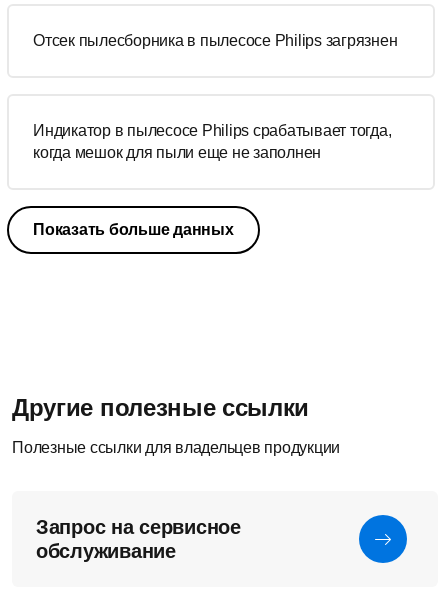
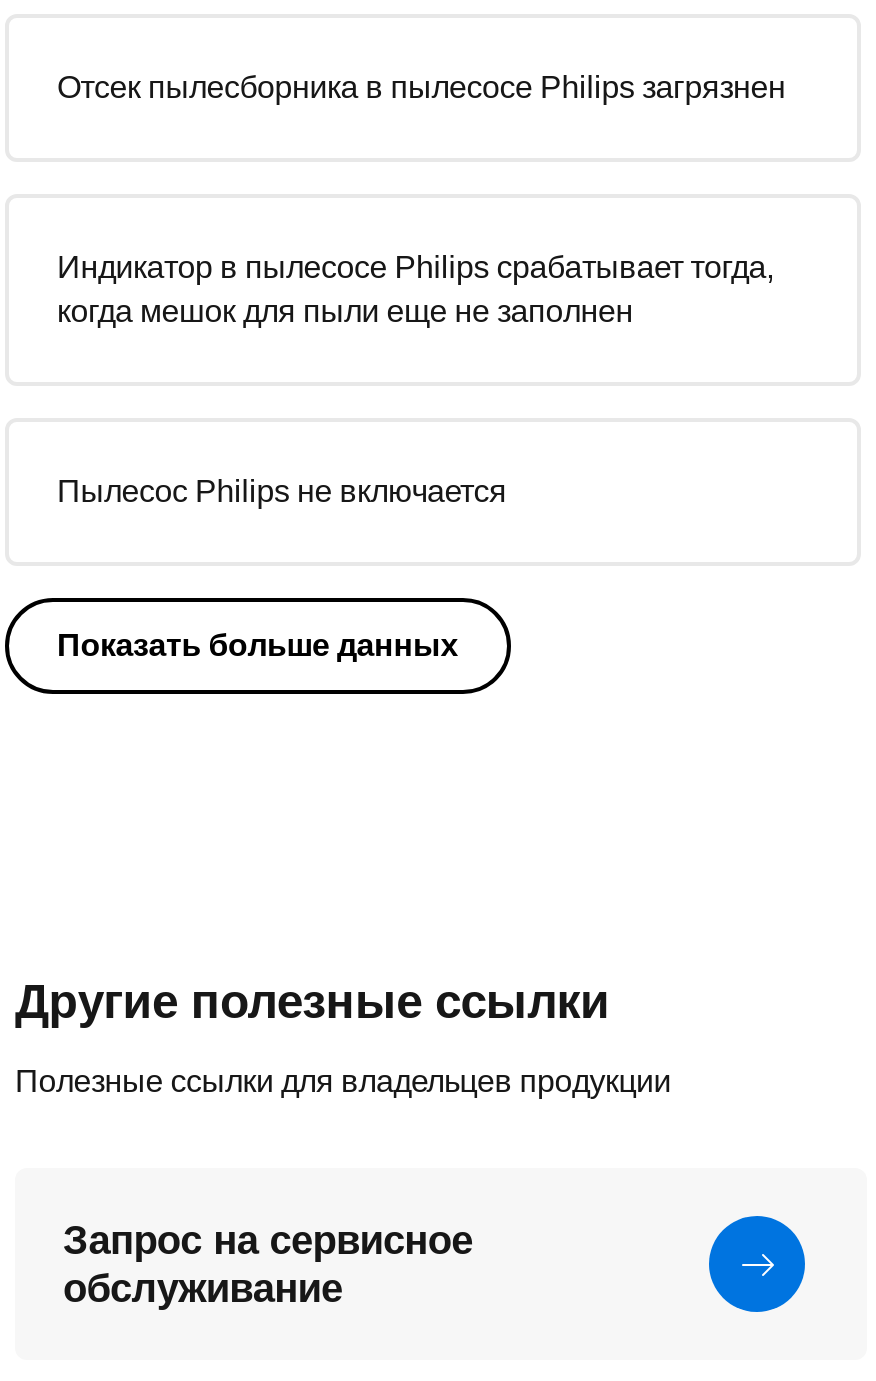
none -> [57,474,507,508] Пылесос Philips не включается

